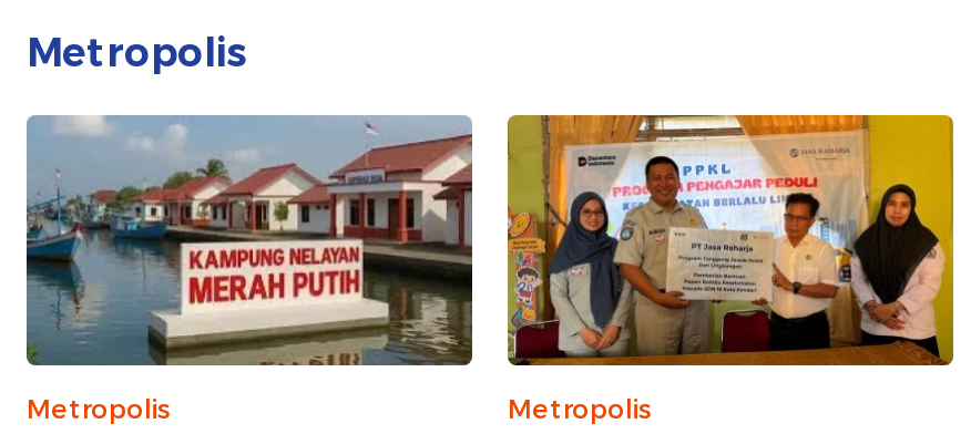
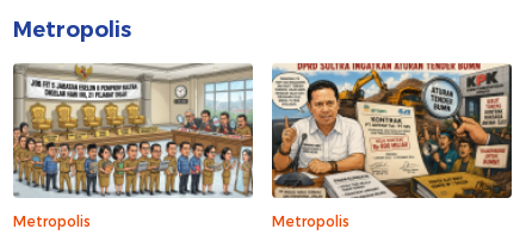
[24,115,474,368] [image] -> [12,63,254,198] [image]
[505,113,955,368] [image] -> [271,62,513,199] [image]

